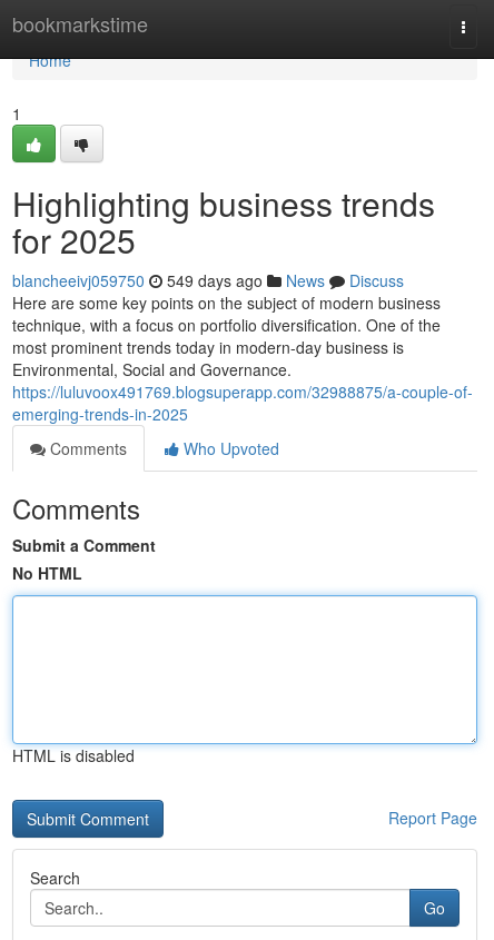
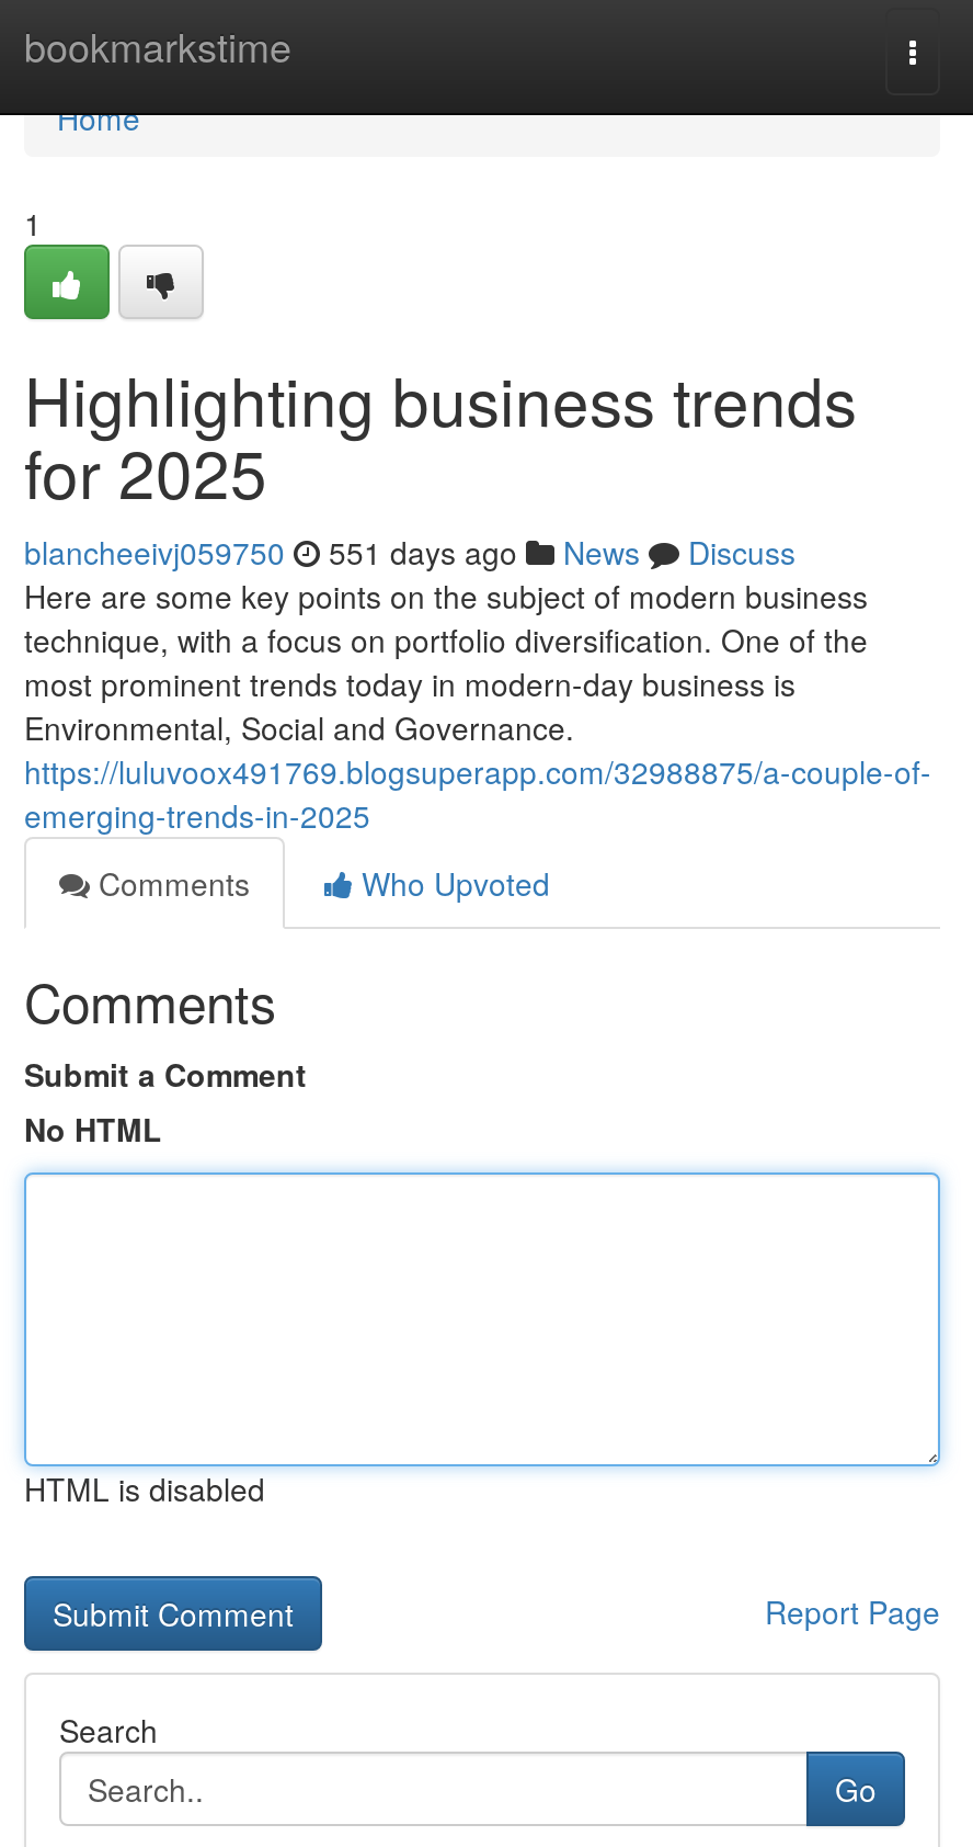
[12,269,404,291] blancheeivj059750 549 days ago News Discuss -> [24,530,795,574] blancheeivj059750 551 days ago News Discuss

